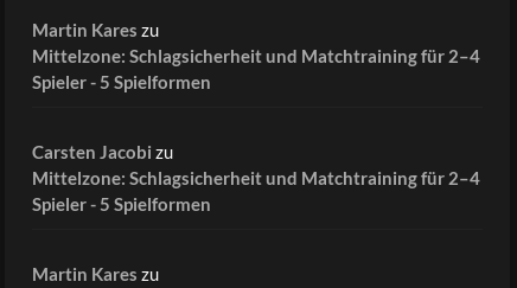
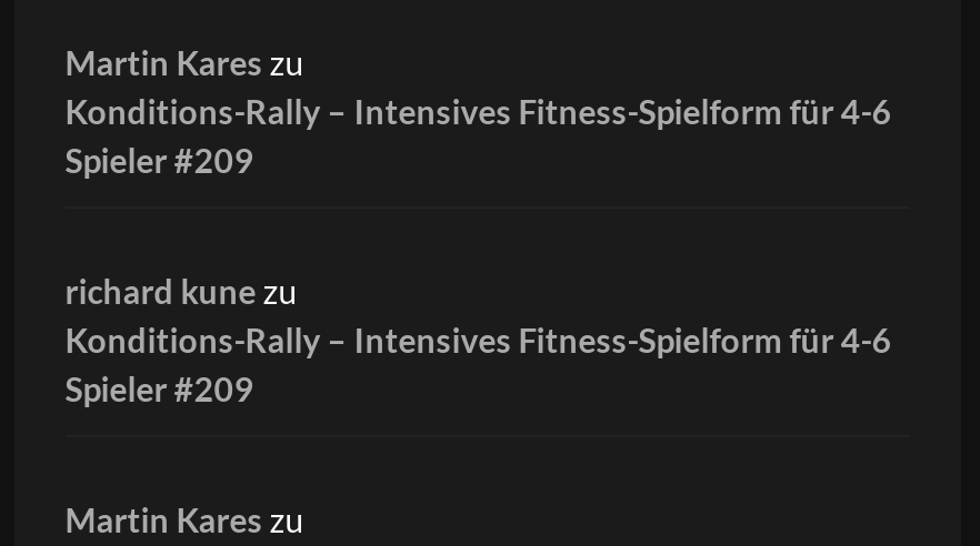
[32,45,480,92] Mittelzone: Schlagsicherheit und Matchtraining für 2–4 | Spieler - 5 Spielformen -> [65,91,892,179] Konditions-Rally – Intensives Fitness-Spielform für 4-6 | Spieler #209
[32,141,480,214] Carsten Jacobi zu | Mittelzone: Schlagsicherheit und Matchtraining für 2–4 | Spieler - 5 Spielformen -> [65,270,892,408] richard kune zu | Konditions-Rally – Intensives Fitness-Spielform für 4-6 | Spieler #209

